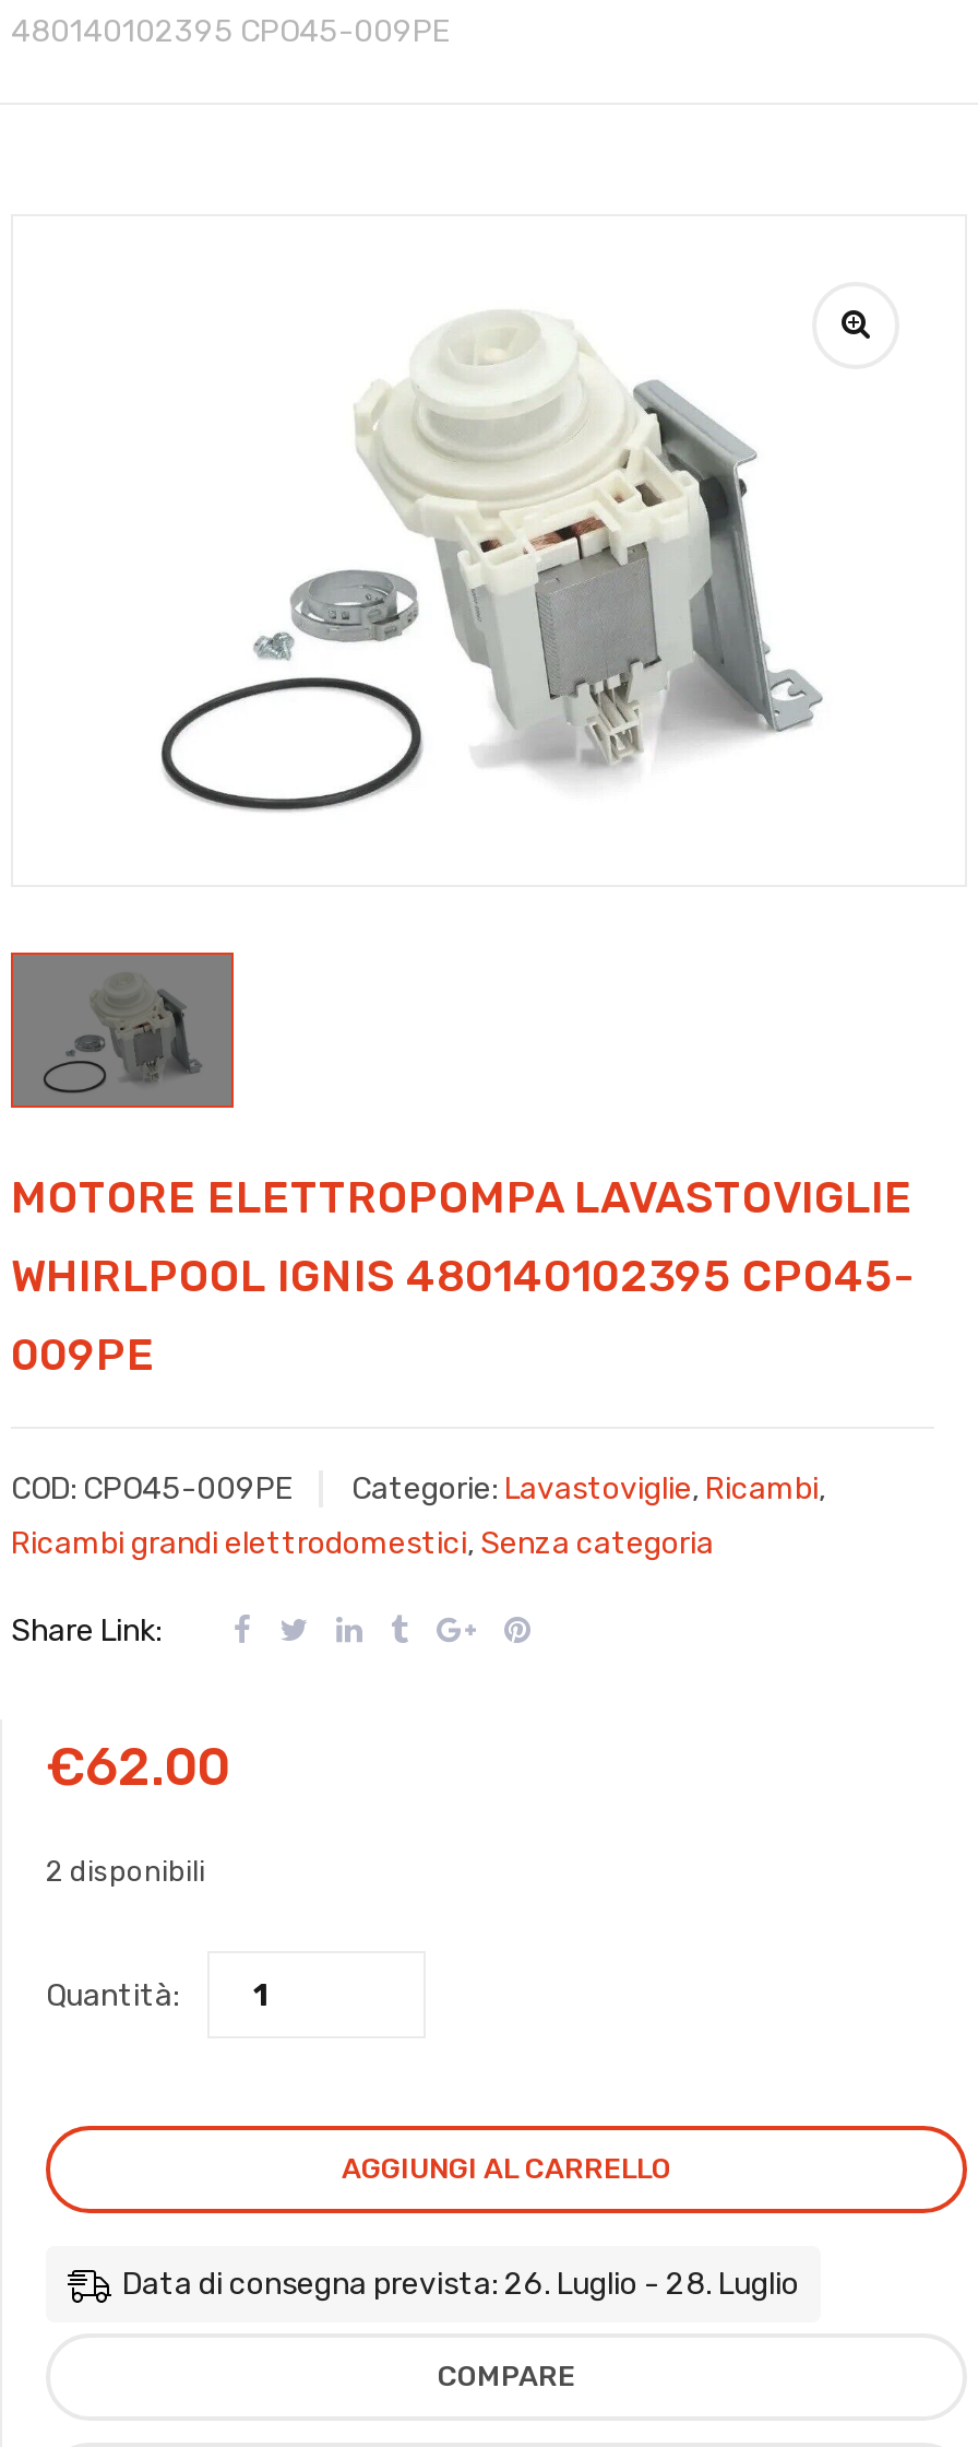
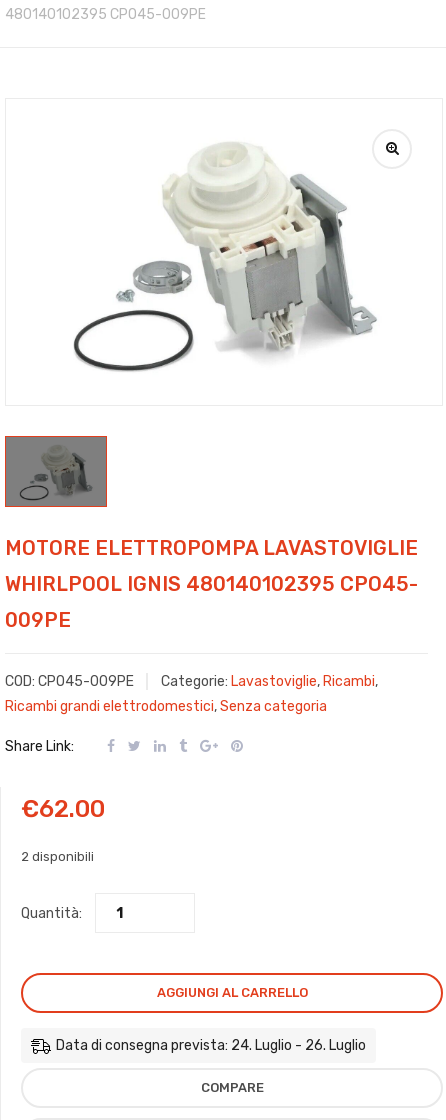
[122,2266,799,2303] Data di consegna prevista: 26. Luglio - 28. Luglio -> [56,1037,366,1054] Data di consegna prevista: 24. Luglio - 26. Luglio

